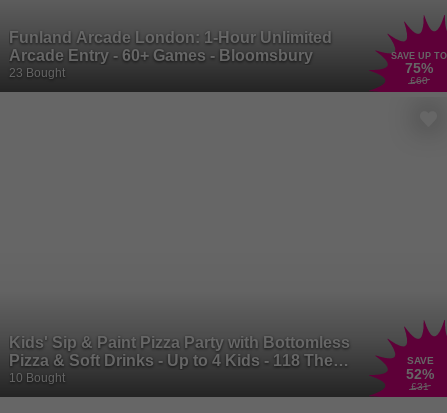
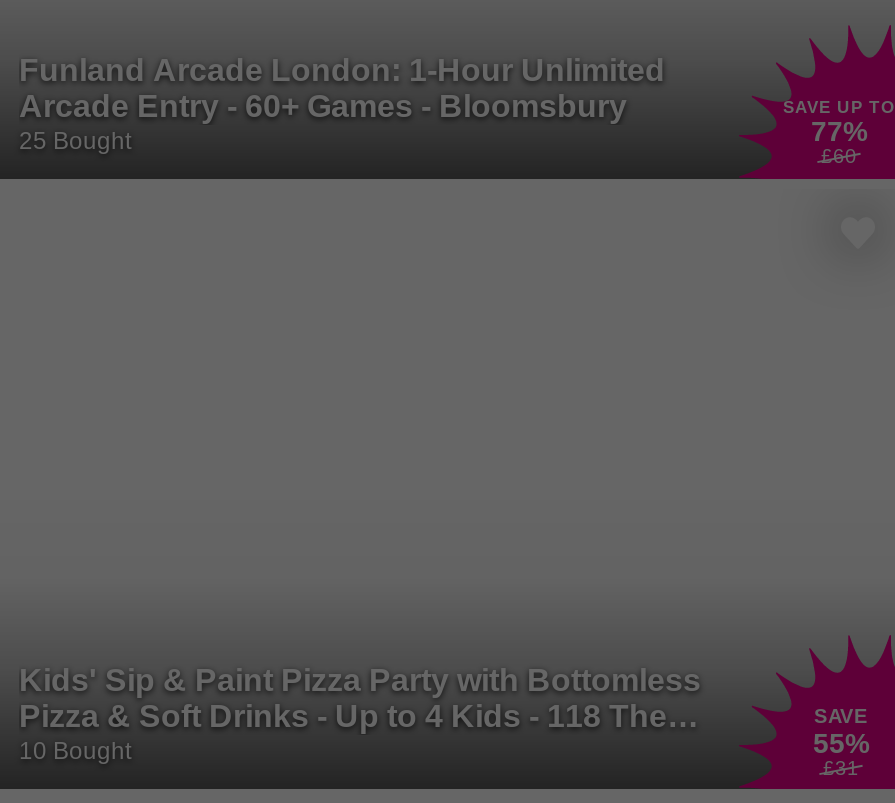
[405,60,433,76] 75% -> [811,116,867,148] 77%
[9,66,65,80] 23 Bought -> [19,128,131,156] 25 Bought
[406,366,434,382] 52% -> [813,727,869,759] 55%

